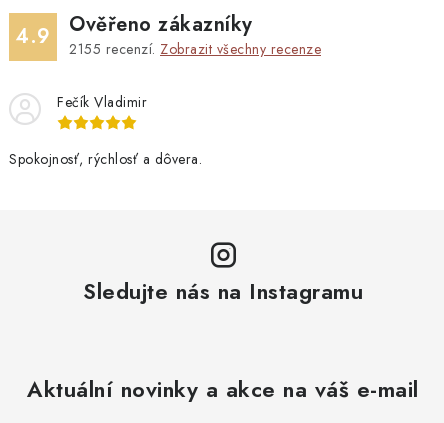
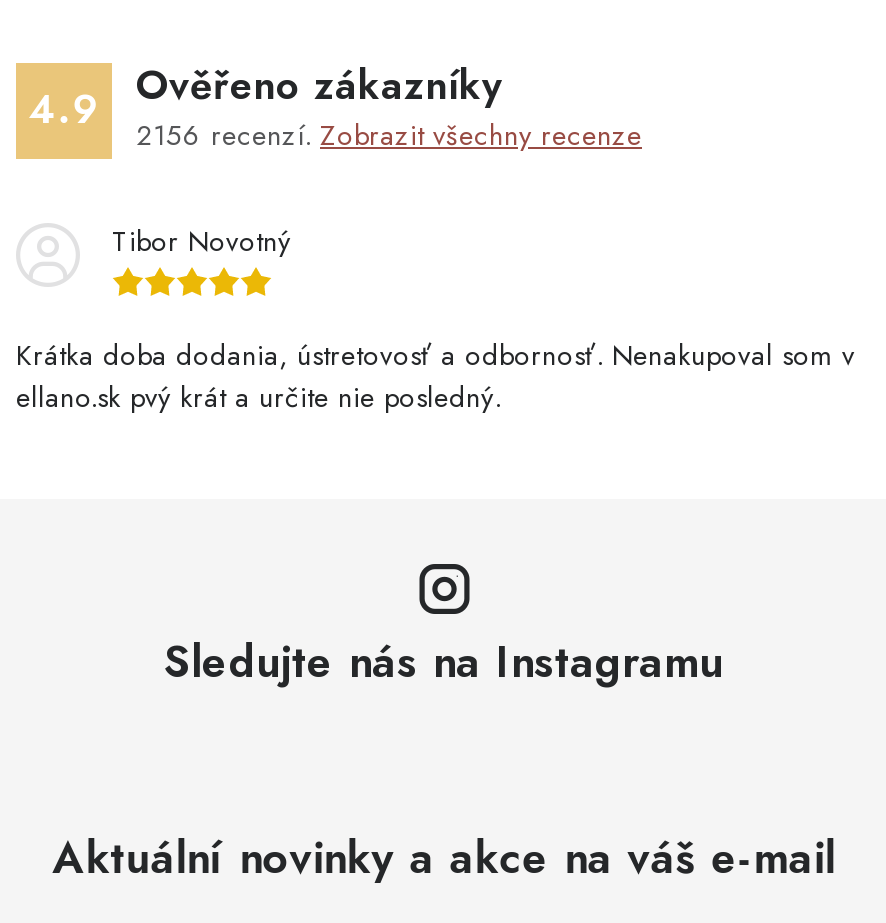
[69,39,321,59] 2155 recenzí. Zobrazit všechny recenze -> [136,115,642,155] 2156 recenzí. Zobrazit všechny recenze
[57,92,147,112] Fečík Vladimir -> [112,221,291,261] Tibor Novotný
[9,149,202,169] Spokojnosť, rýchlosť a dôvera. -> [16,335,855,417] Krátka doba dodania, ústretovosť a odbornosť. Nenakupoval som v | ellano.sk pvý krát a určite nie posledný.

